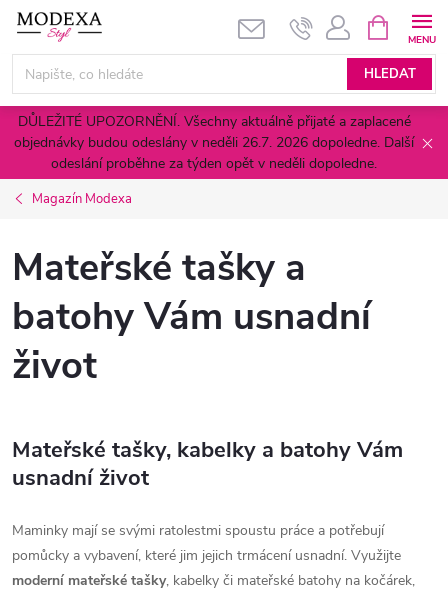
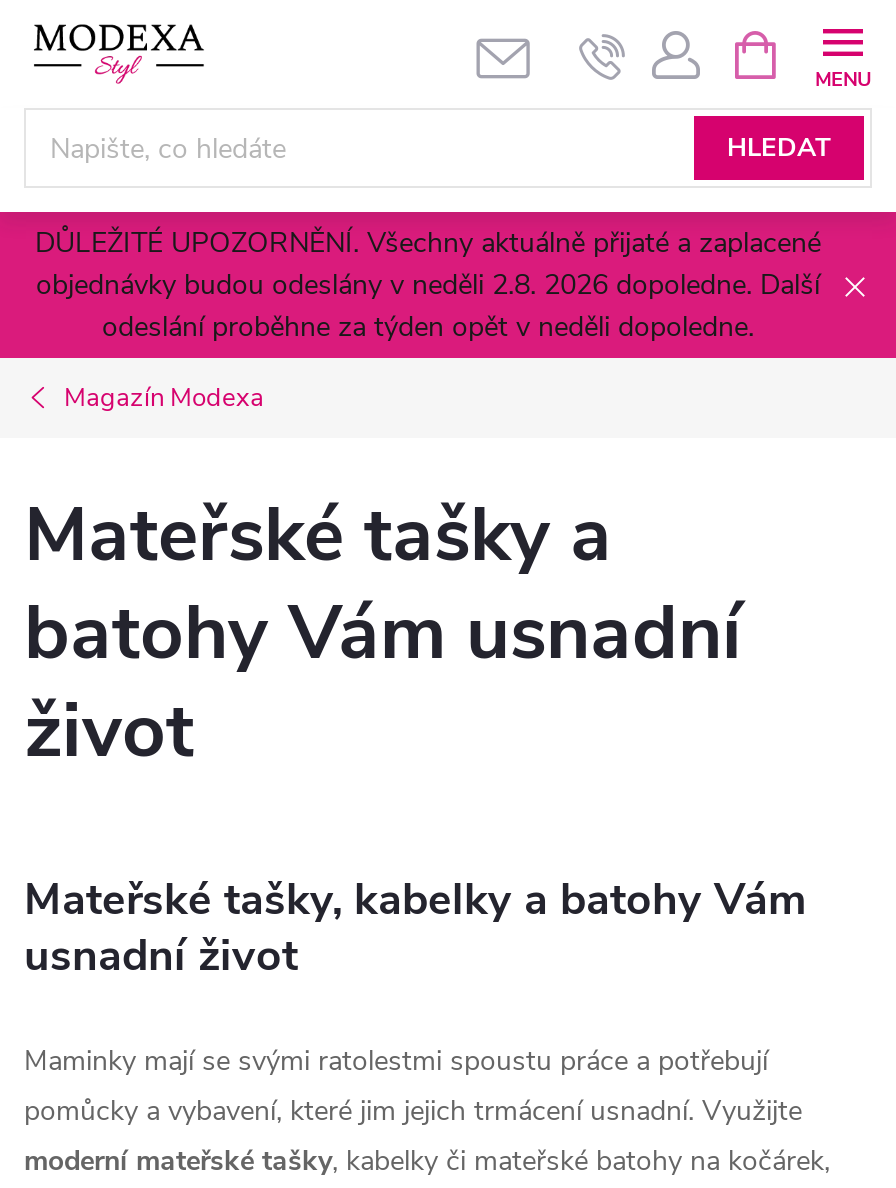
[14,133,414,152] objednávky budou odeslány v neděli 26.7. 2026 dopoledne. Další -> [36,266,820,304] objednávky budou odeslány v neděli 2.8. 2026 dopoledne. Další

